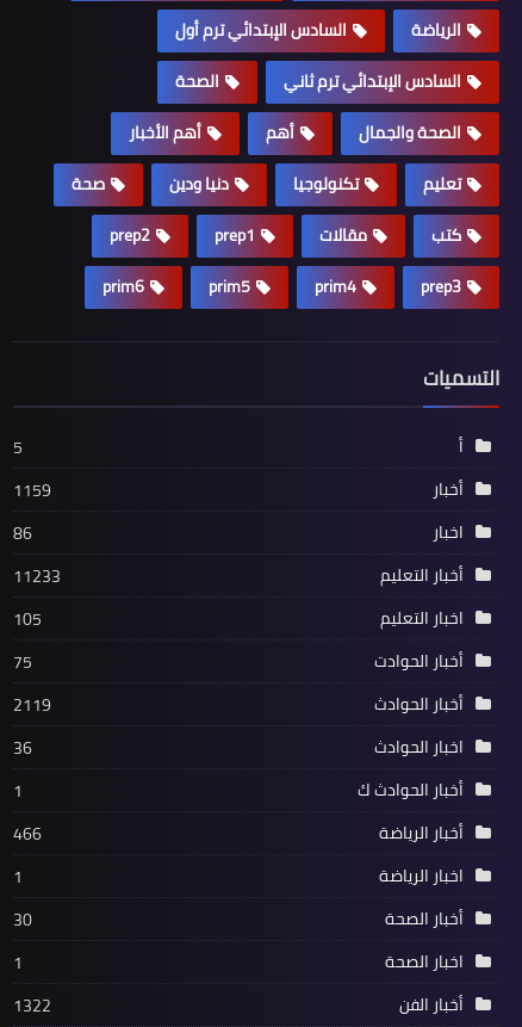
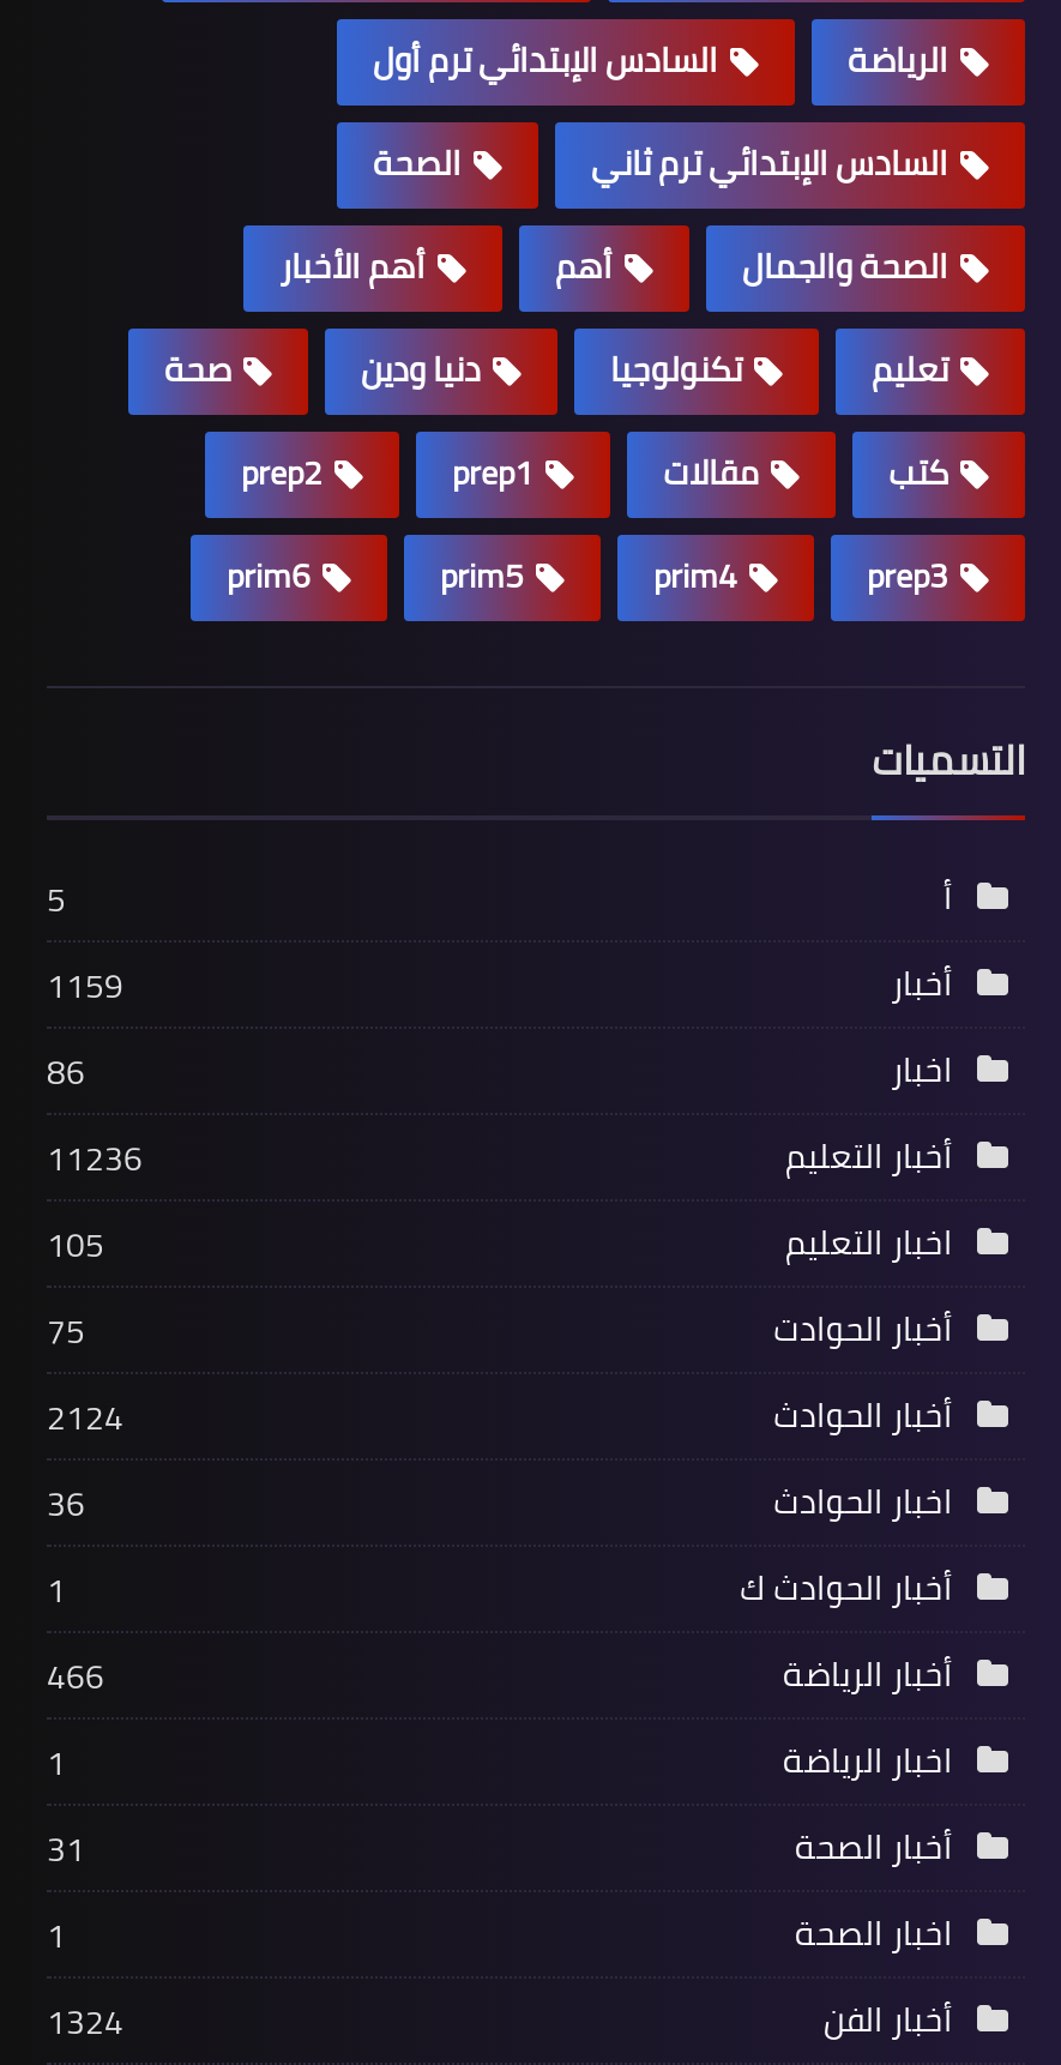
[13,561,61,592] 11233 -> [47,1128,143,1190] 11236
[13,690,51,721] 2119 -> [47,1387,123,1449] 2124
[13,904,32,935] 30 -> [47,1818,85,1881] 31
[13,990,51,1021] 1322 -> [47,1991,123,2053] 1324

